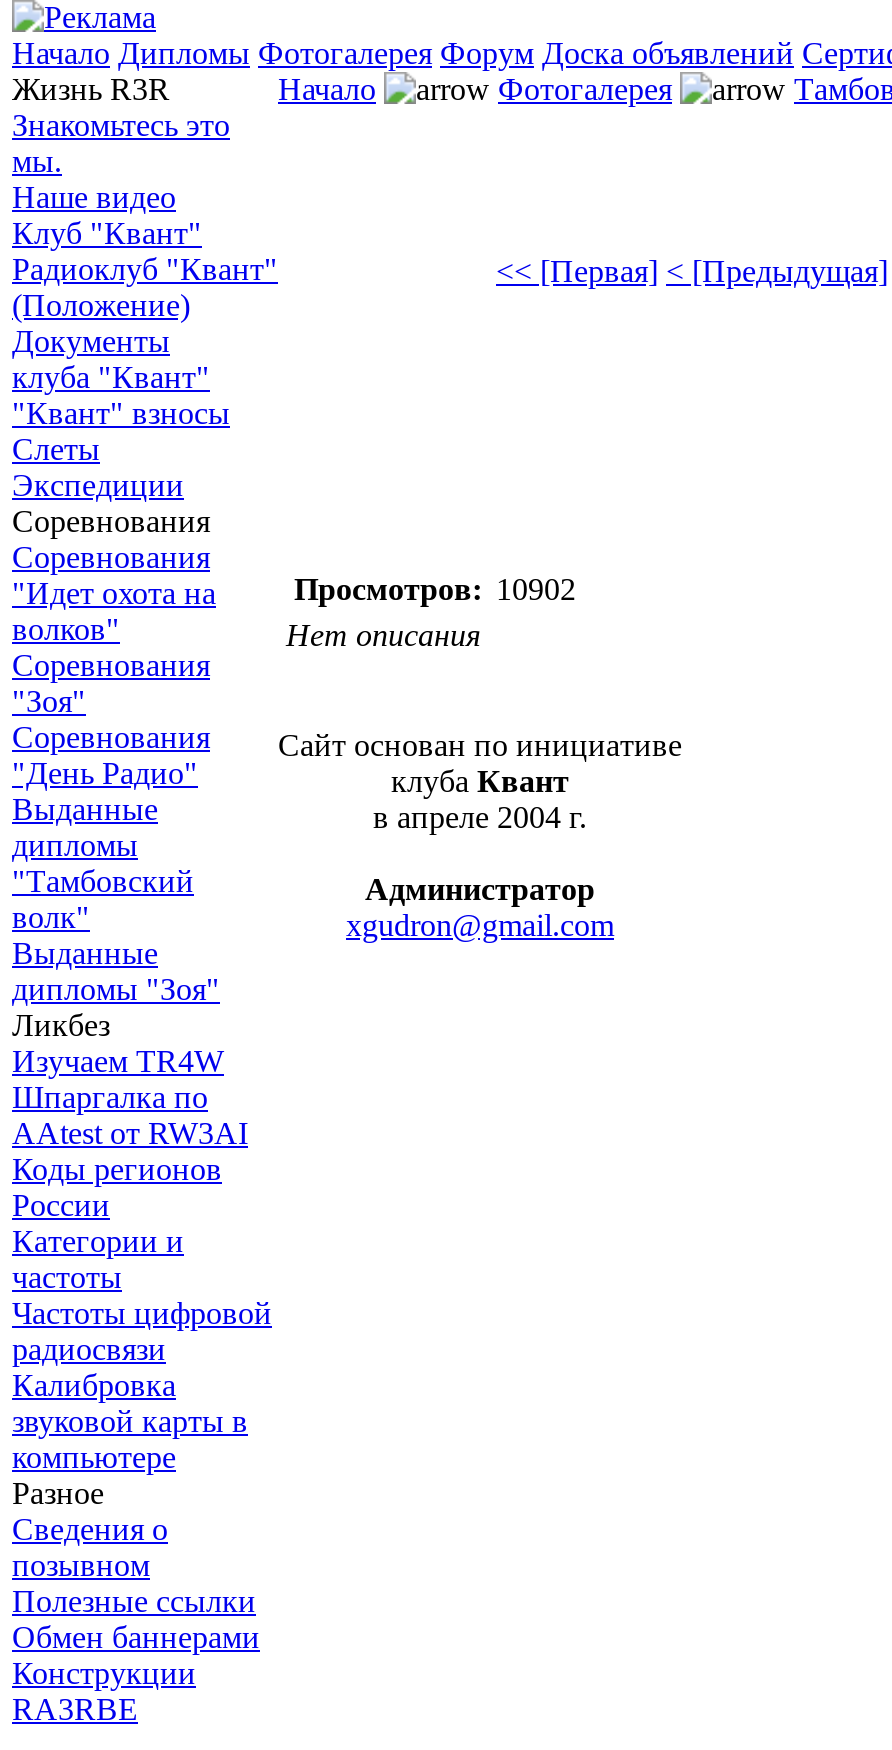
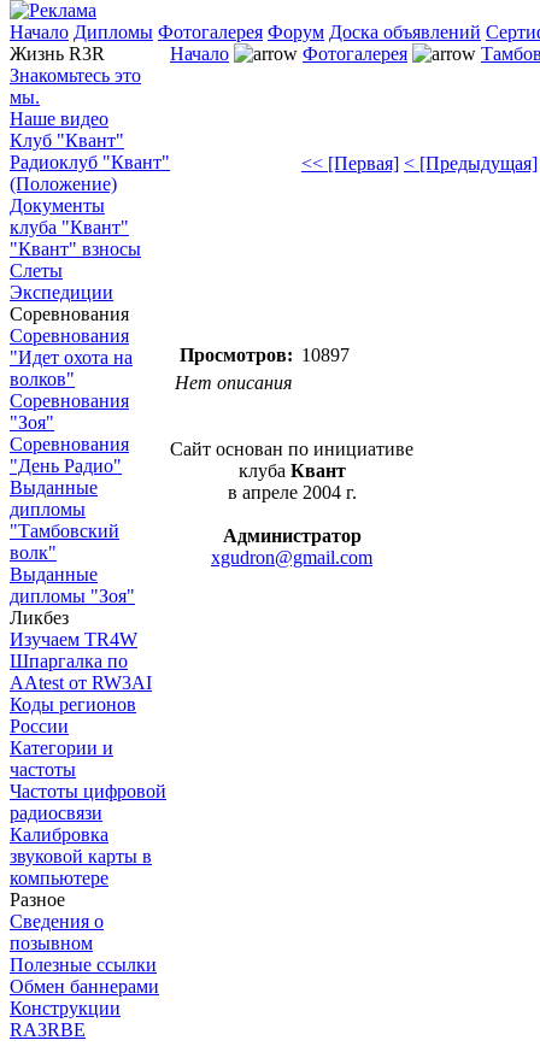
[294,572,576,606] Просмотров: 10902 -> [180,345,350,365] Просмотров: 10897

